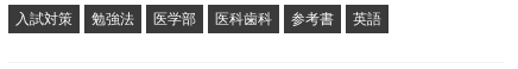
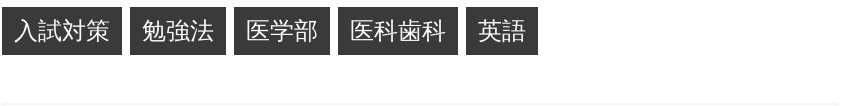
[291,10,334,28] 参考書 -> none

